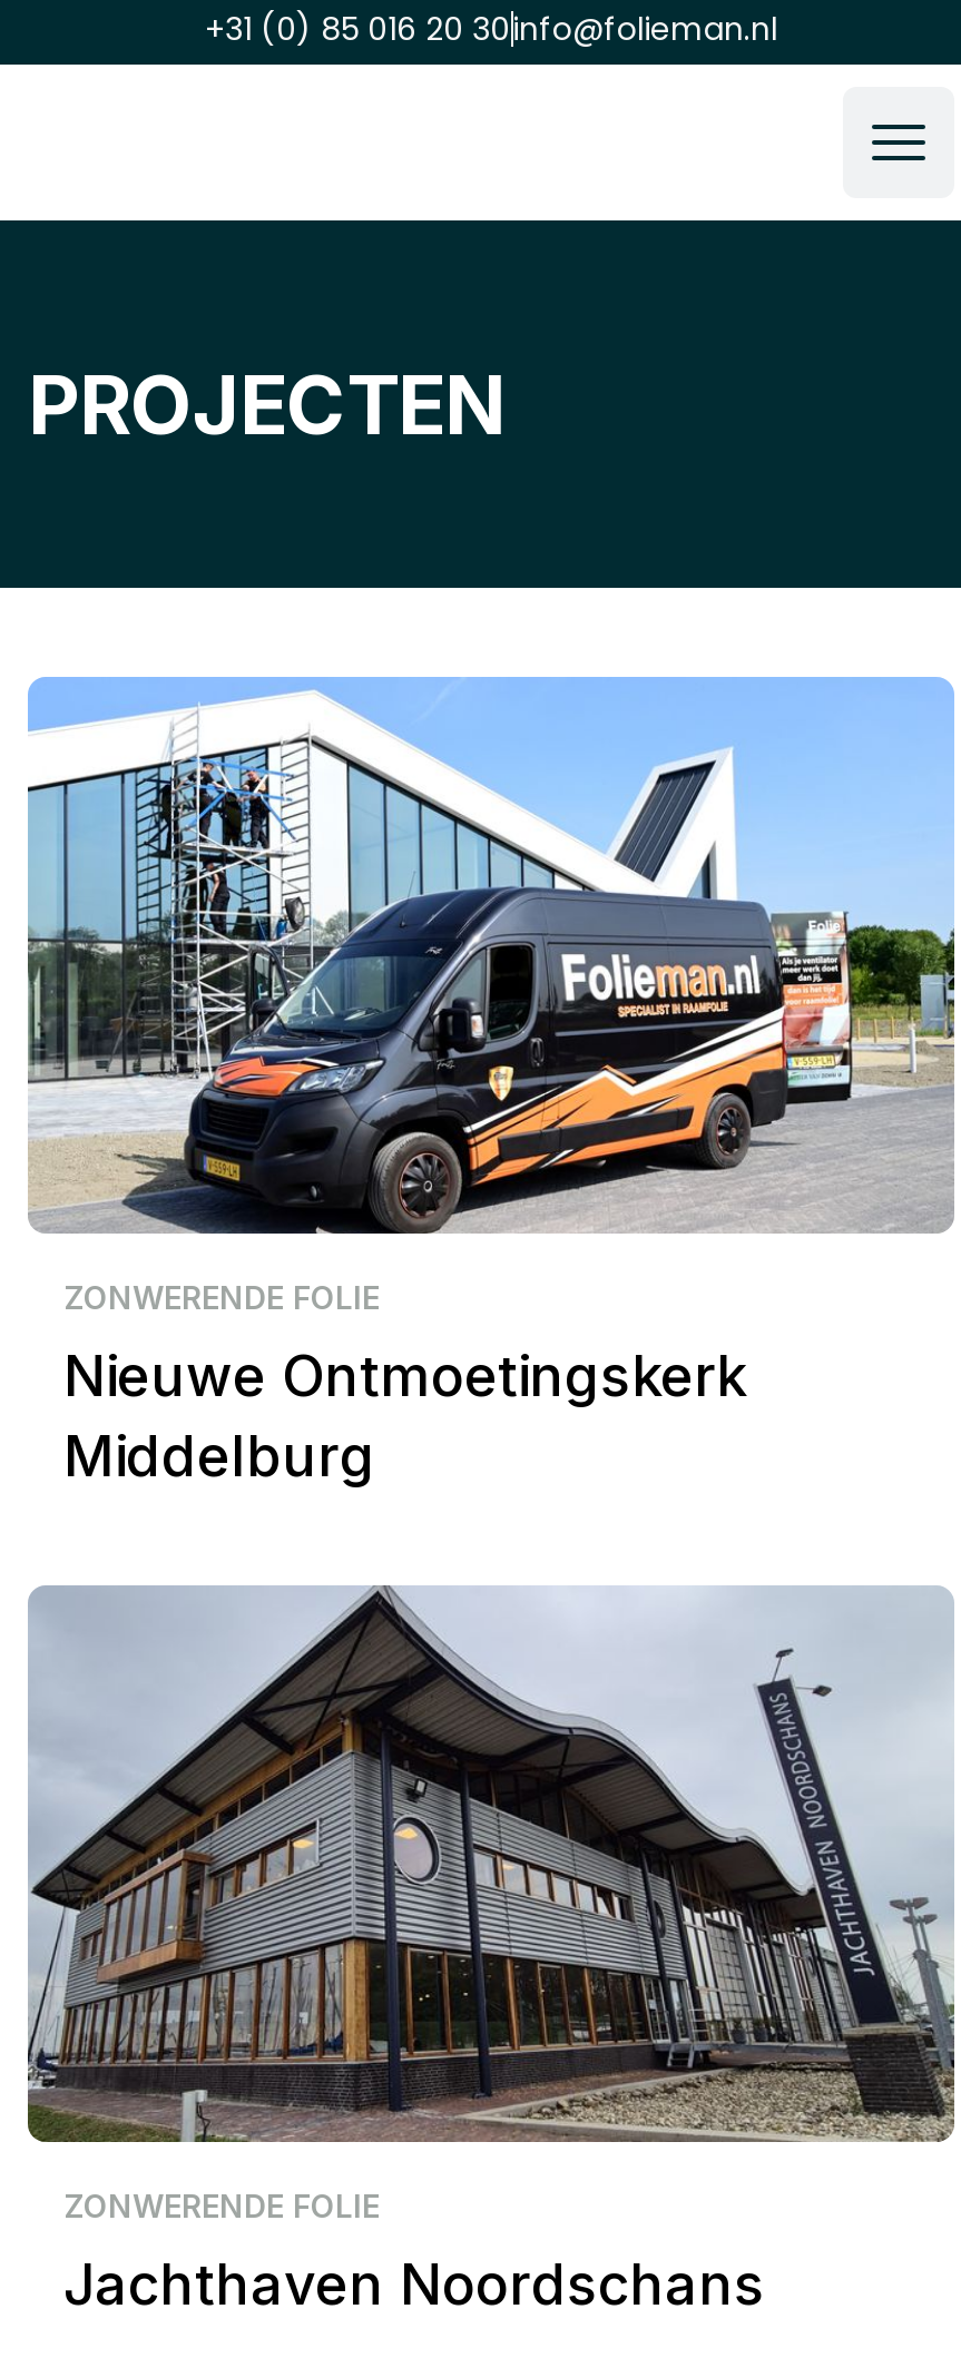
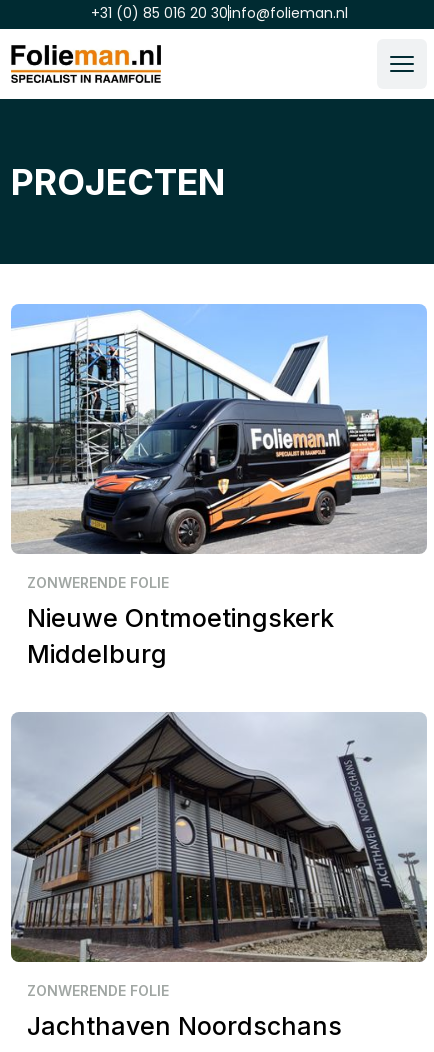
none -> [10,44,162,84] [image]

